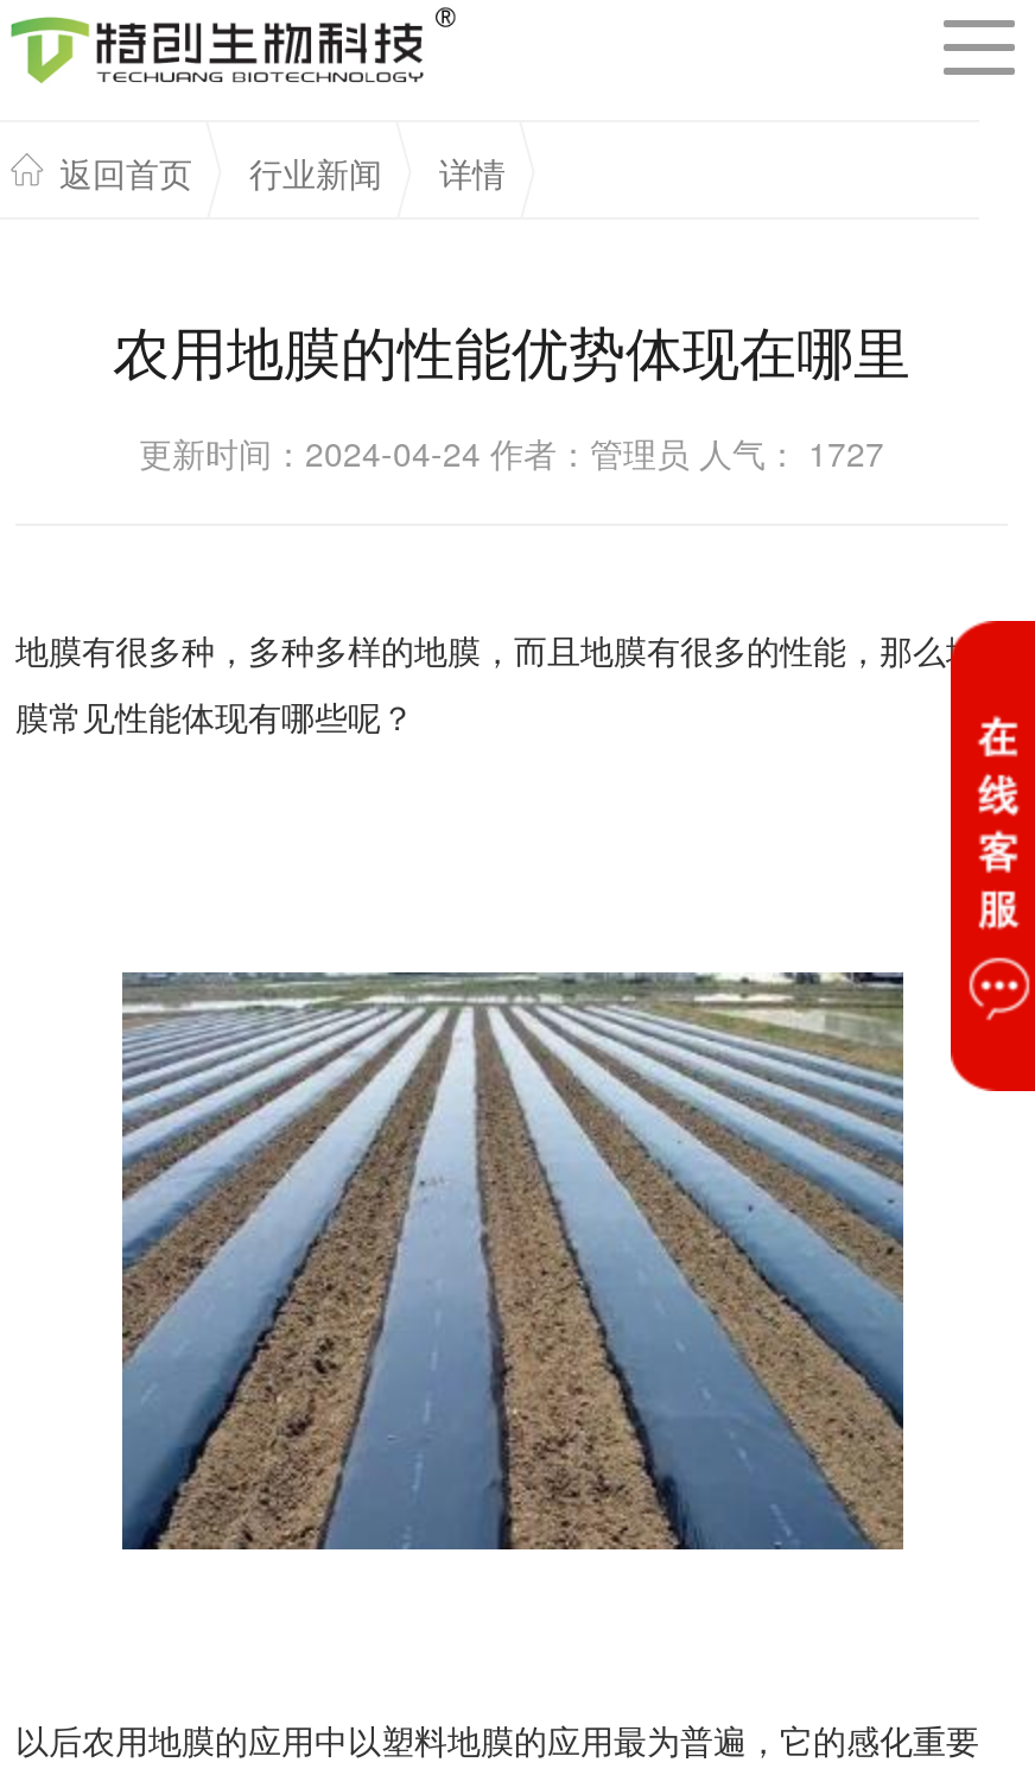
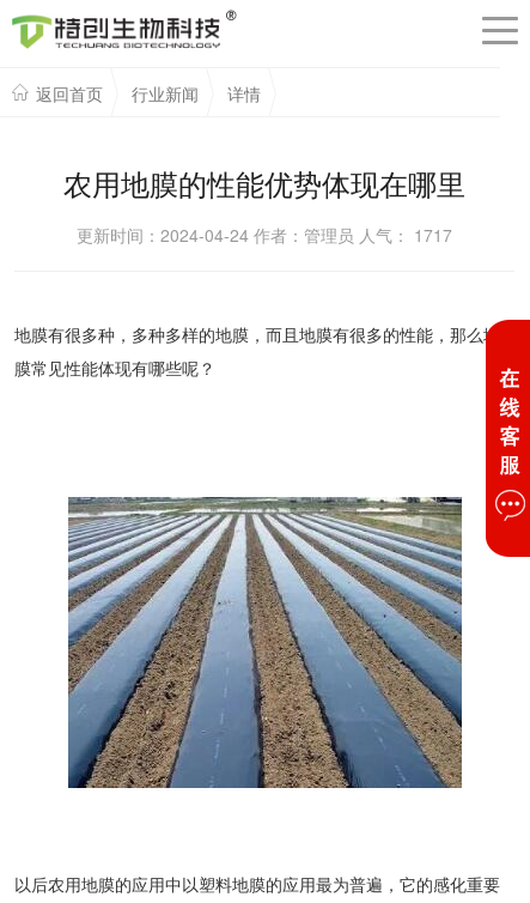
[139,429,884,476] 更新时间：2024-04-24 作者：管理员 人气：1727 -> [77,223,452,247] 更新时间：2024-04-24 作者：管理员 人气：1717

